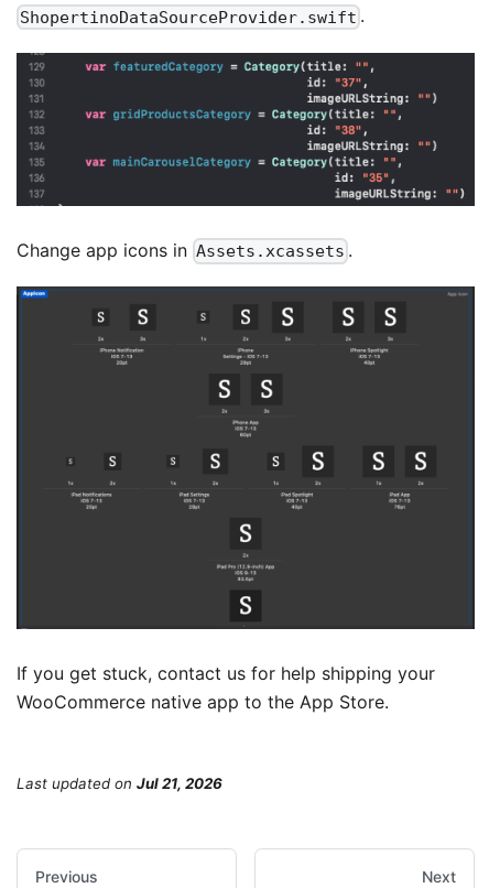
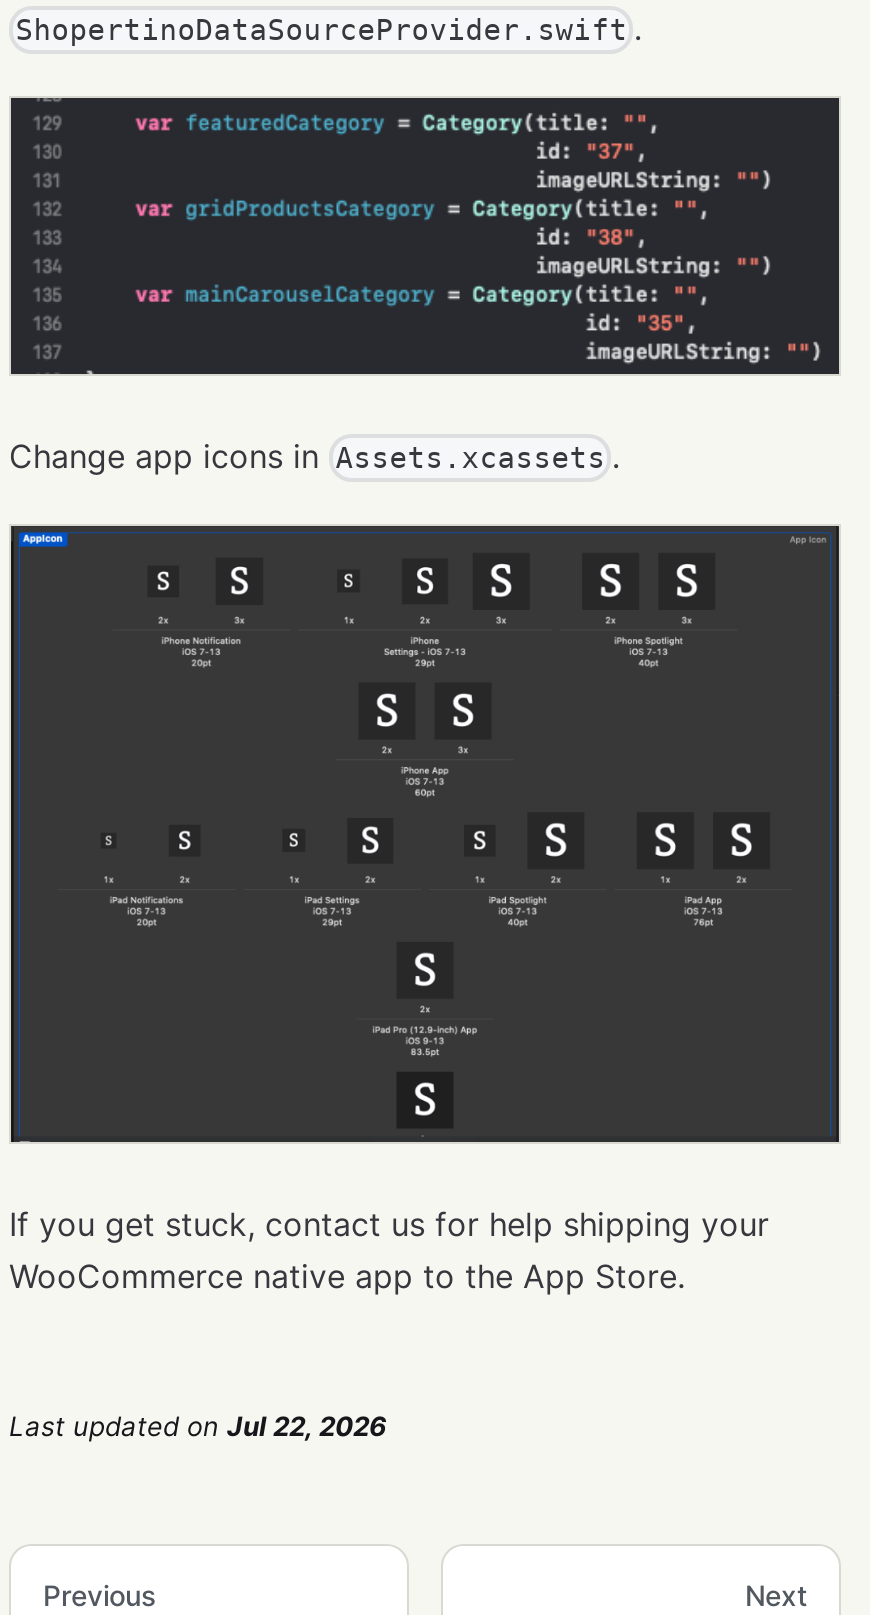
[17,774,222,792] Last updated on Jul 21, 2026 -> [9,1409,387,1441] Last updated on Jul 22, 2026

